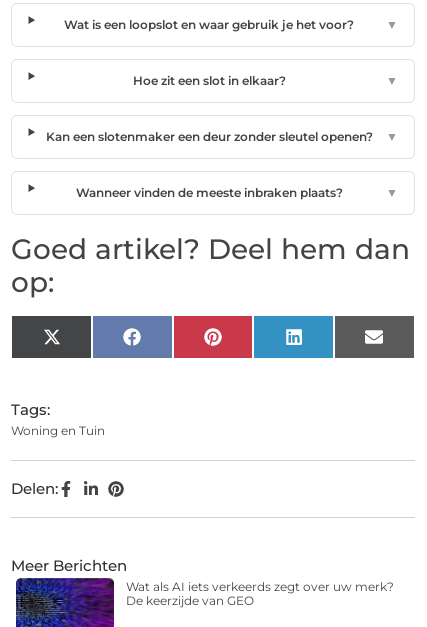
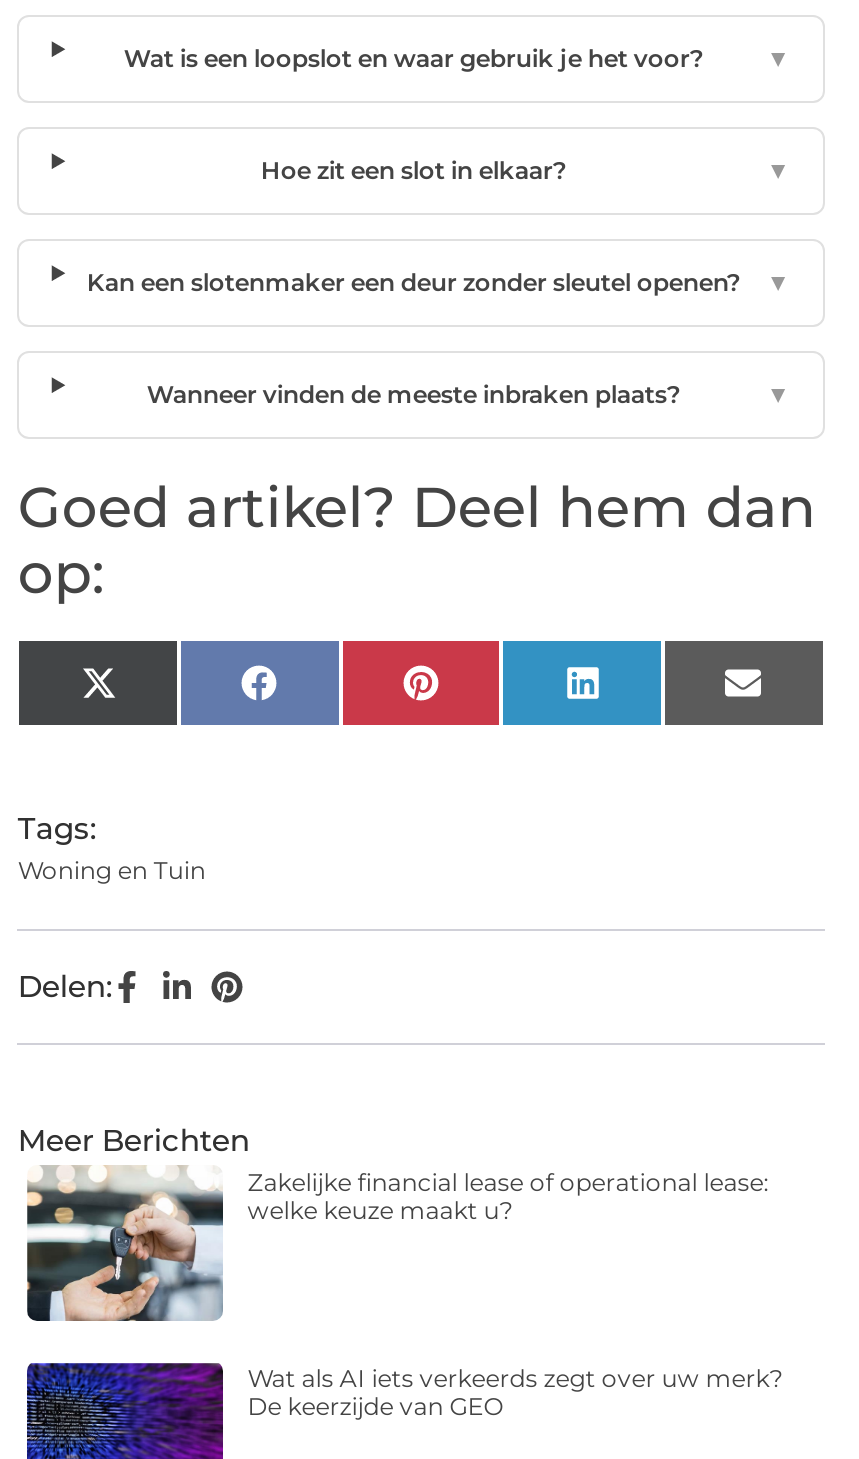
none -> [25,1165,769,1323] [image] | Zakelijke financial lease of operational lease: | welke keuze maakt u?

